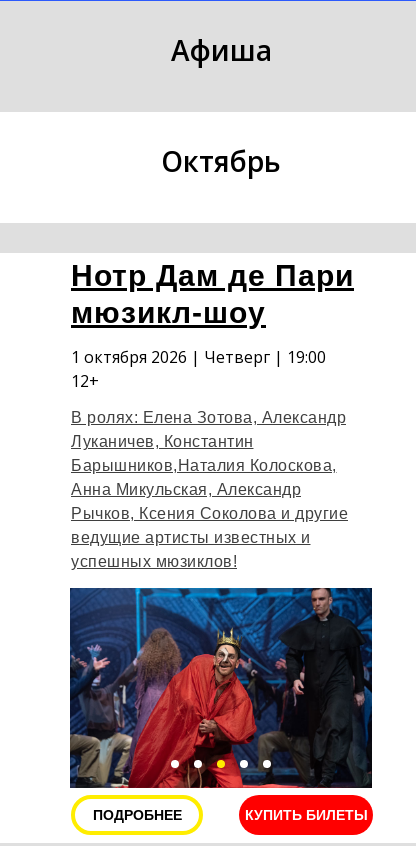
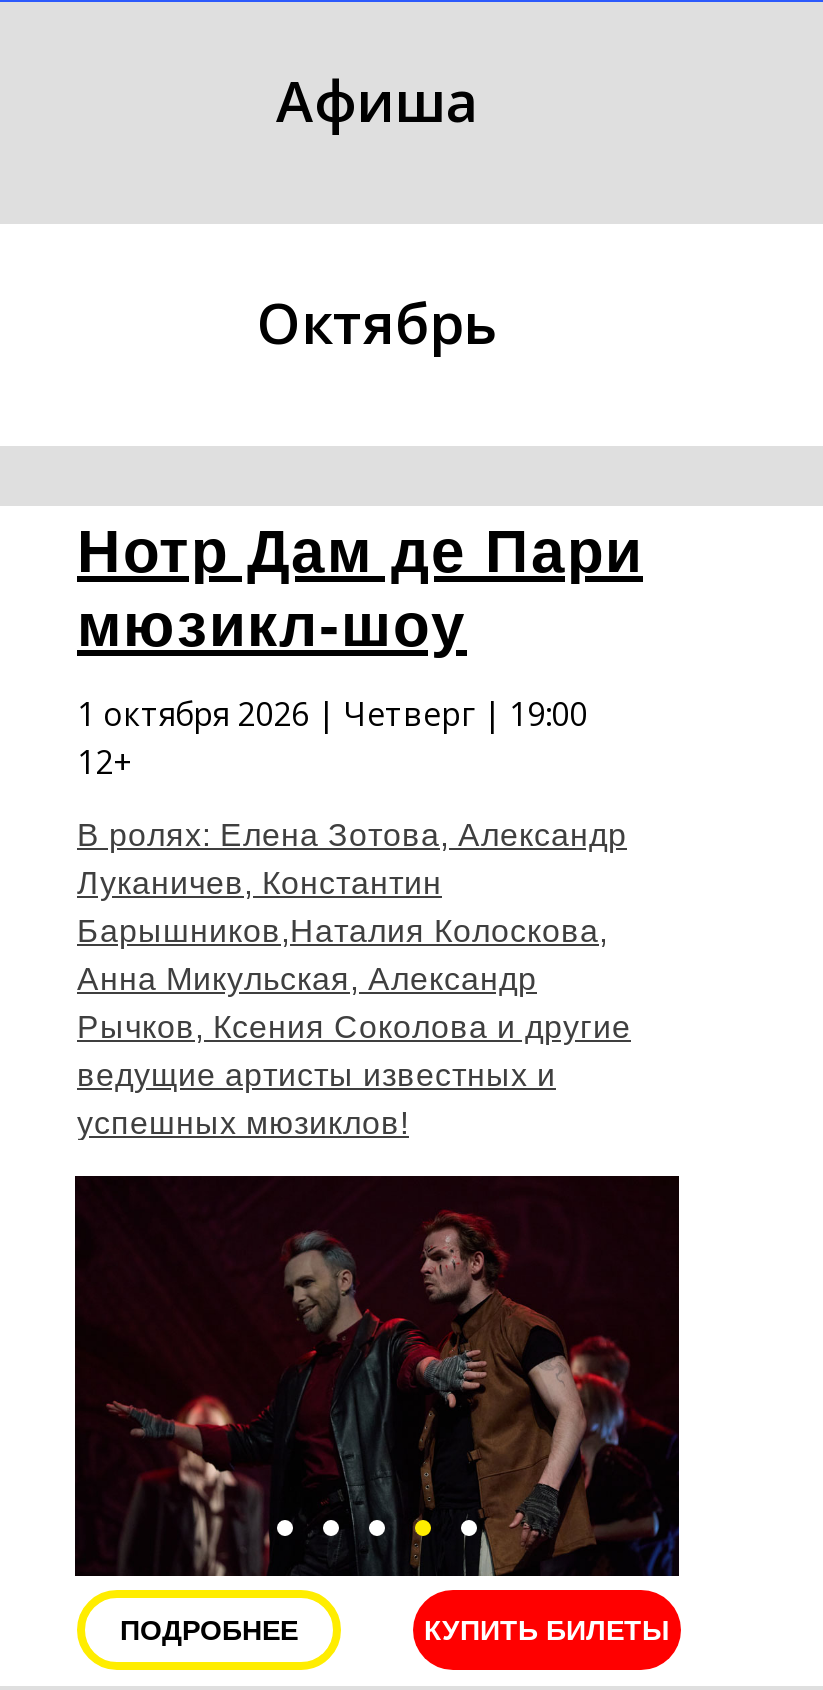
[69,587,373,789] [image] -> [73,1174,681,1578] [image]

